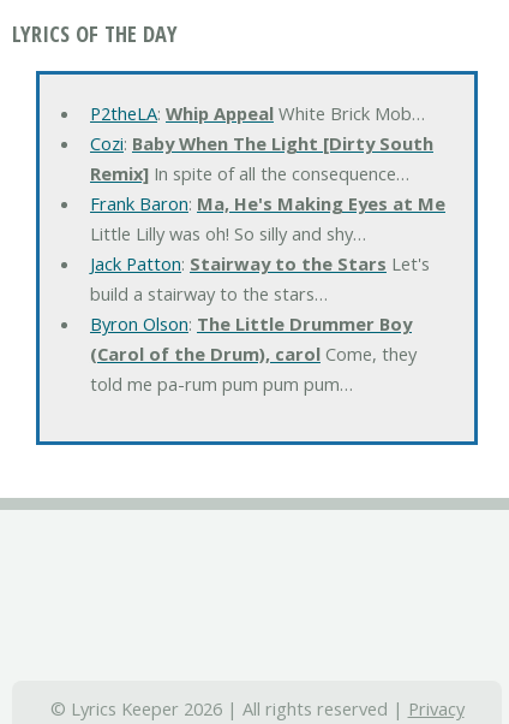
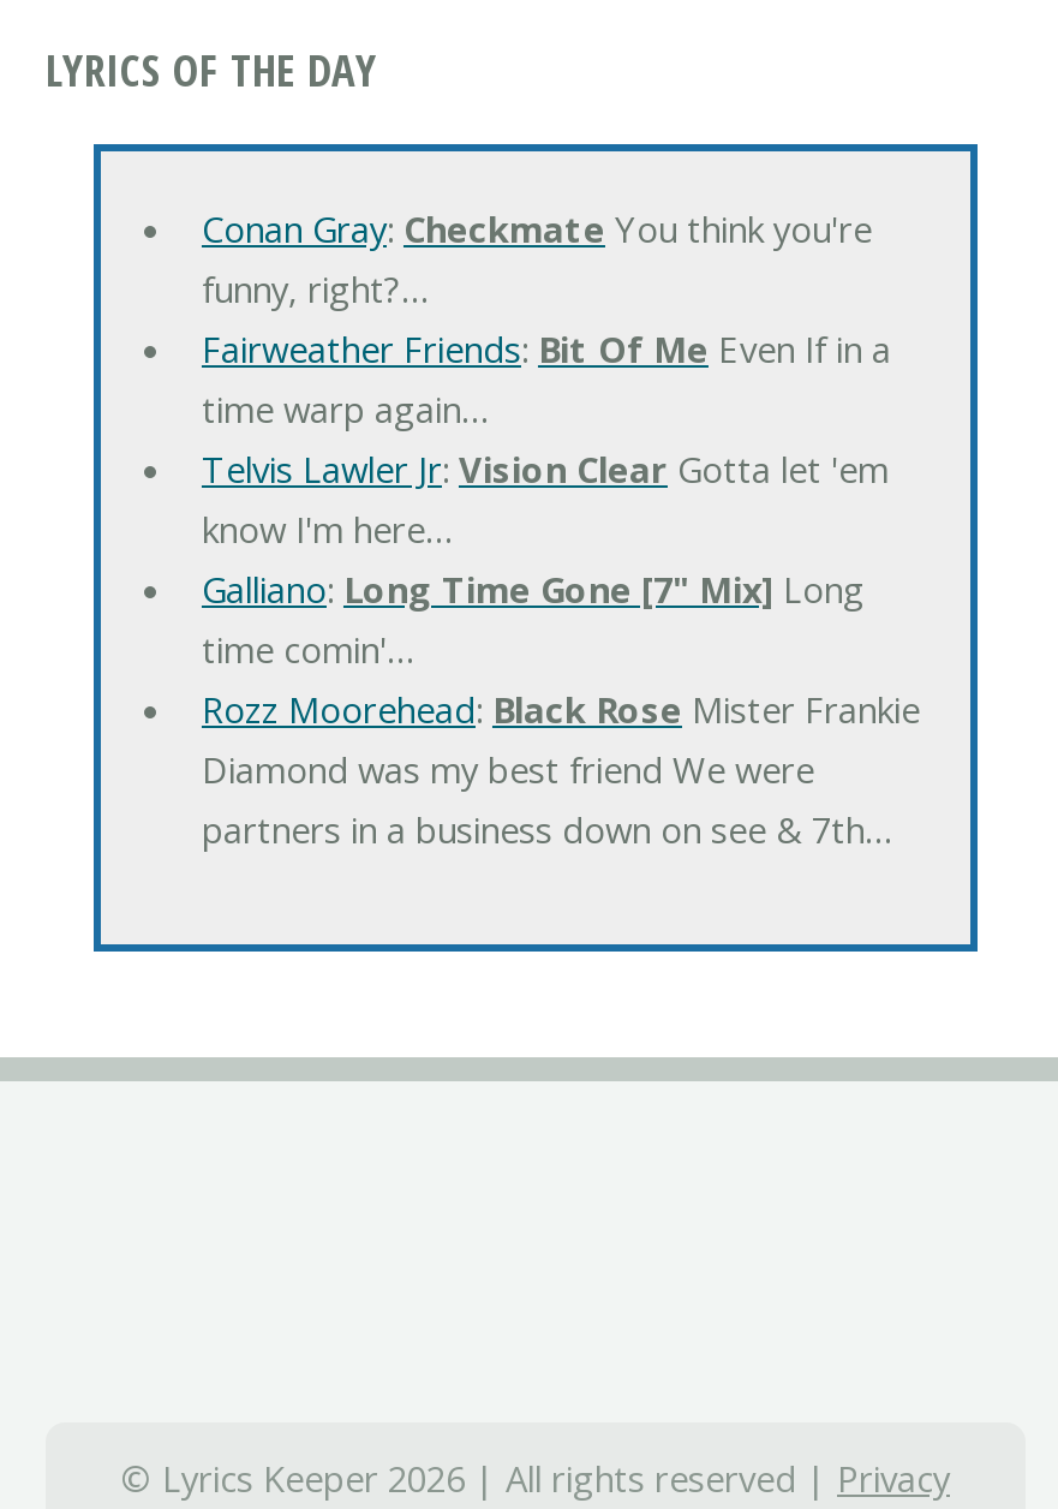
[90,101,445,396] P2theLA: Whip Appeal White Brick Mob… | Cozi: Baby When The Light [Dirty South | Remix] In spite of all the consequence… | Frank Baron: Ma, He's Making Eyes at Me | Little Lilly was oh! So silly and shy… | Jack Patton: Stairway to the Stars Let's | build a stairway to the stars… | Byron Olson: The Little Drummer Boy | (Carol of the Drum), carol Come, they | told me pa-rum pum pum pum… -> [202,204,920,853] Conan Gray: Checkmate You think you're | funny, right?… | Fairweather Friends: Bit Of Me Even If in a | time warp again… | Telvis Lawler Jr: Vision Clear Gotta let 'em | know I'm here… | Galliano: Long Time Gone [7" Mix] Long | time comin'… | Rozz Moorehead: Black Rose Mister Frankie | Diamond was my best friend We were | partners in a business down on see & 7th…

